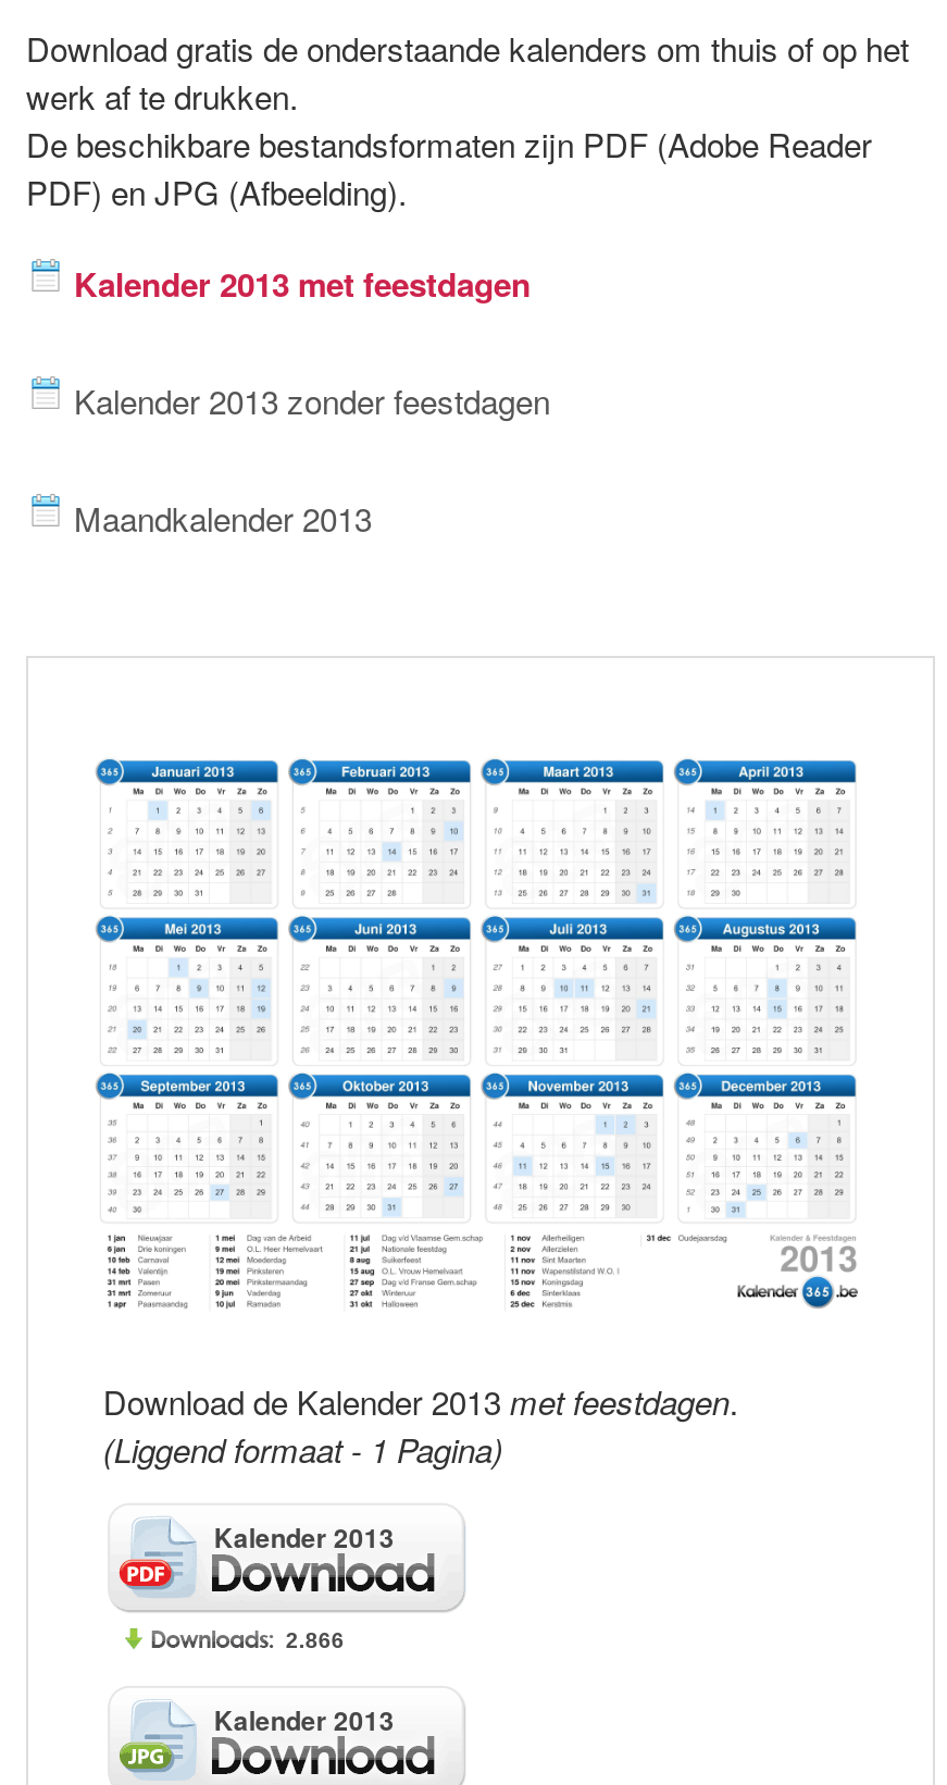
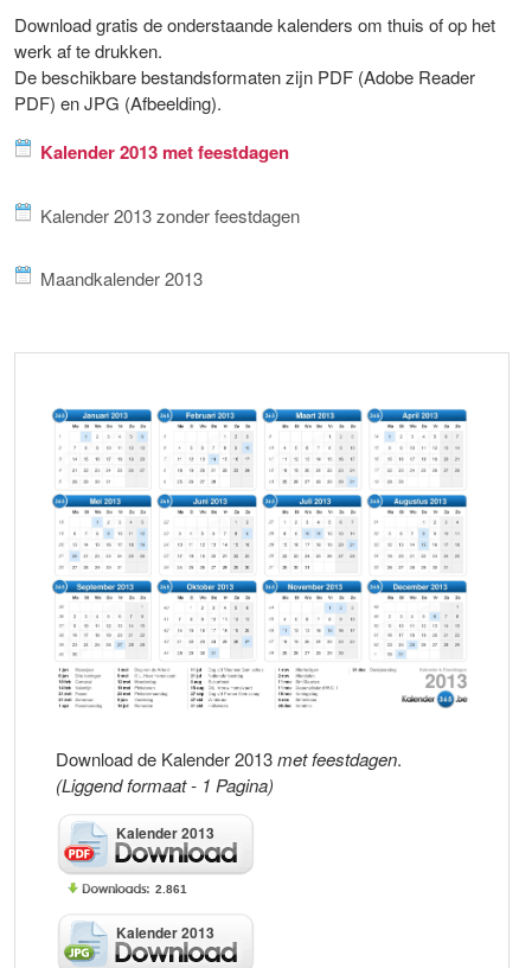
[286,1627,344,1651] 2.866 -> [156,882,188,895] 2.861

